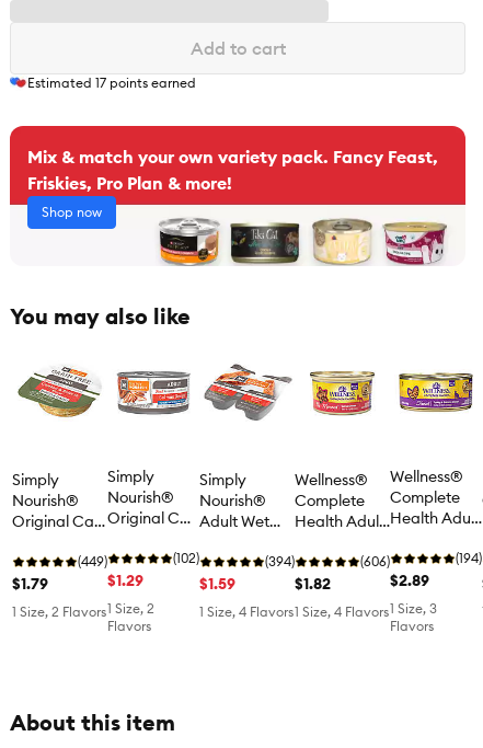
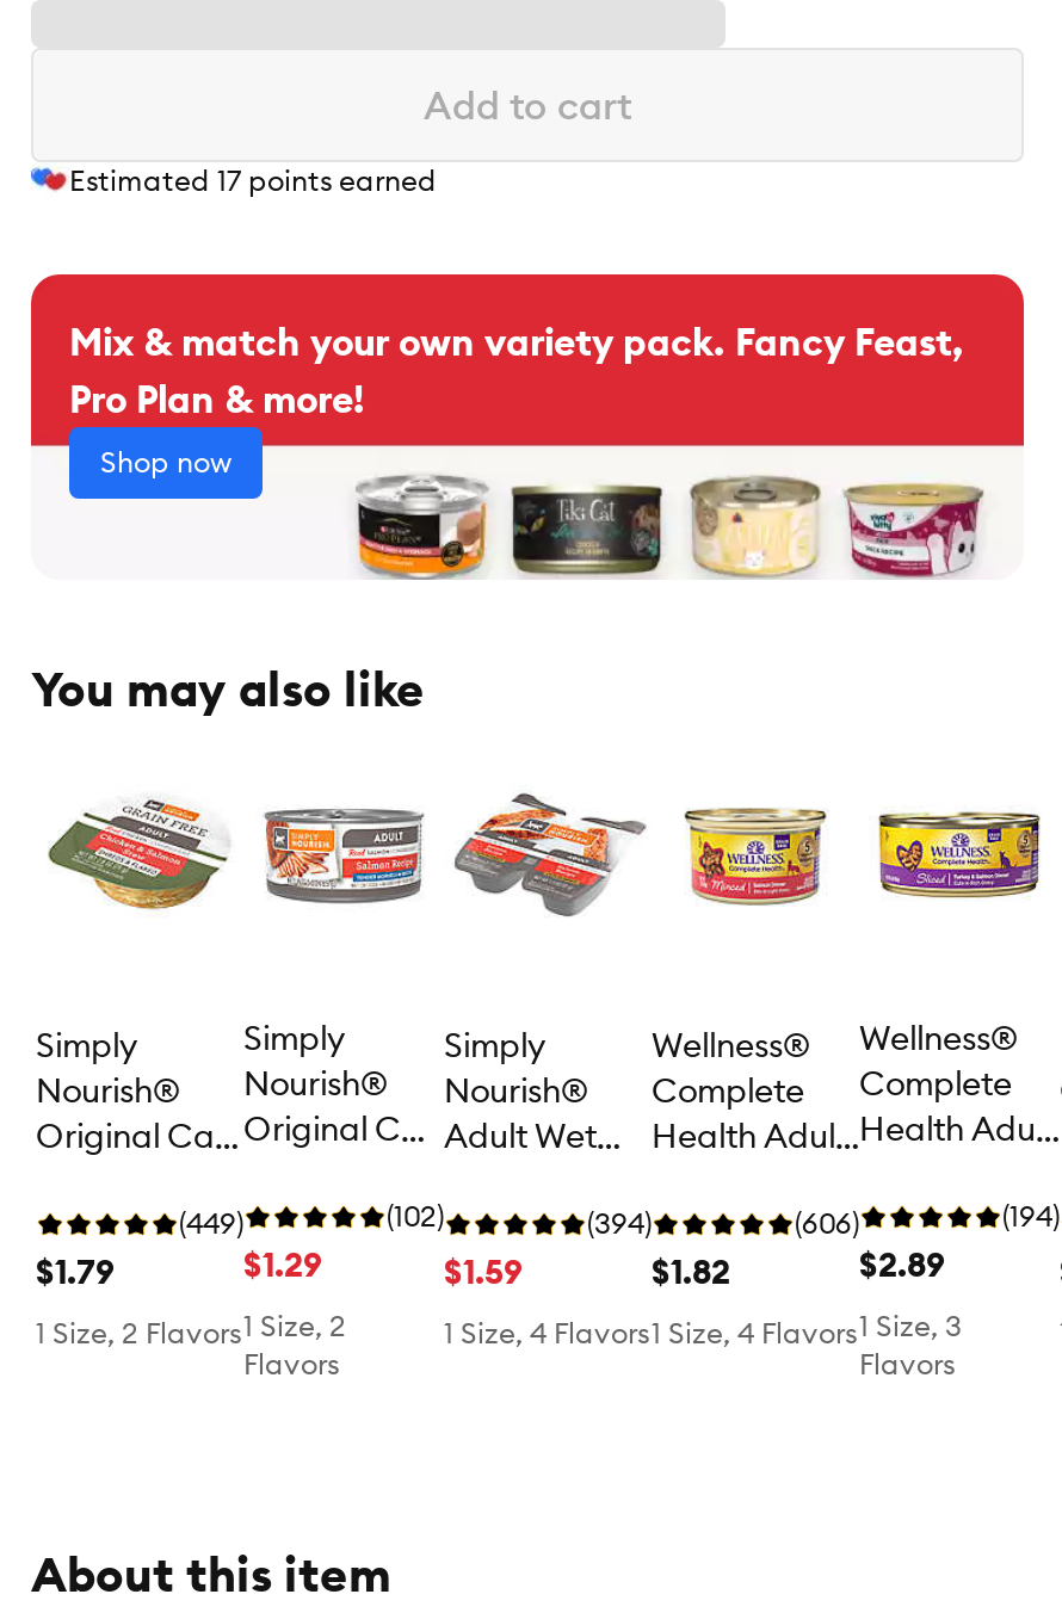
[27,172,232,194] Friskies, Pro Plan & more! -> [69,375,365,423] Pro Plan & more!

